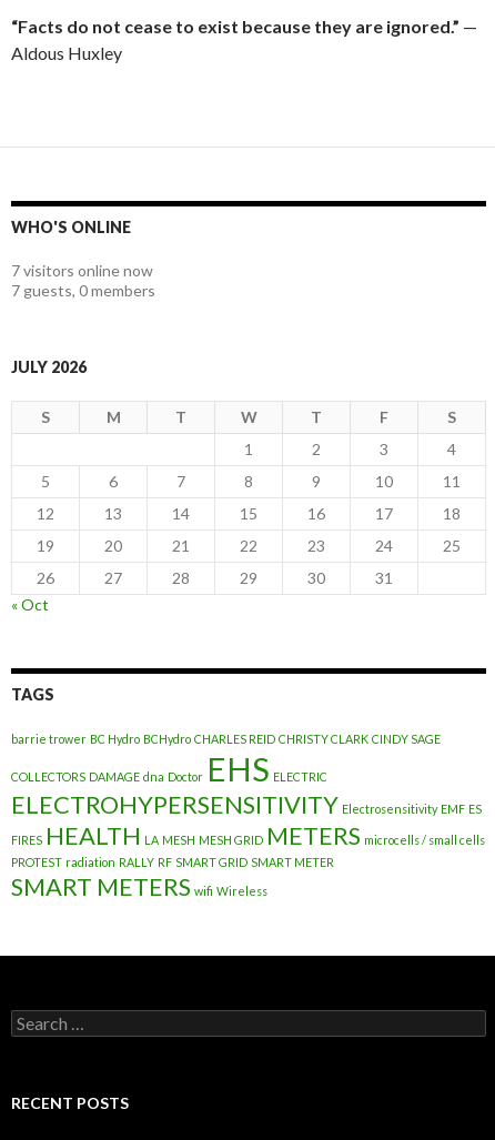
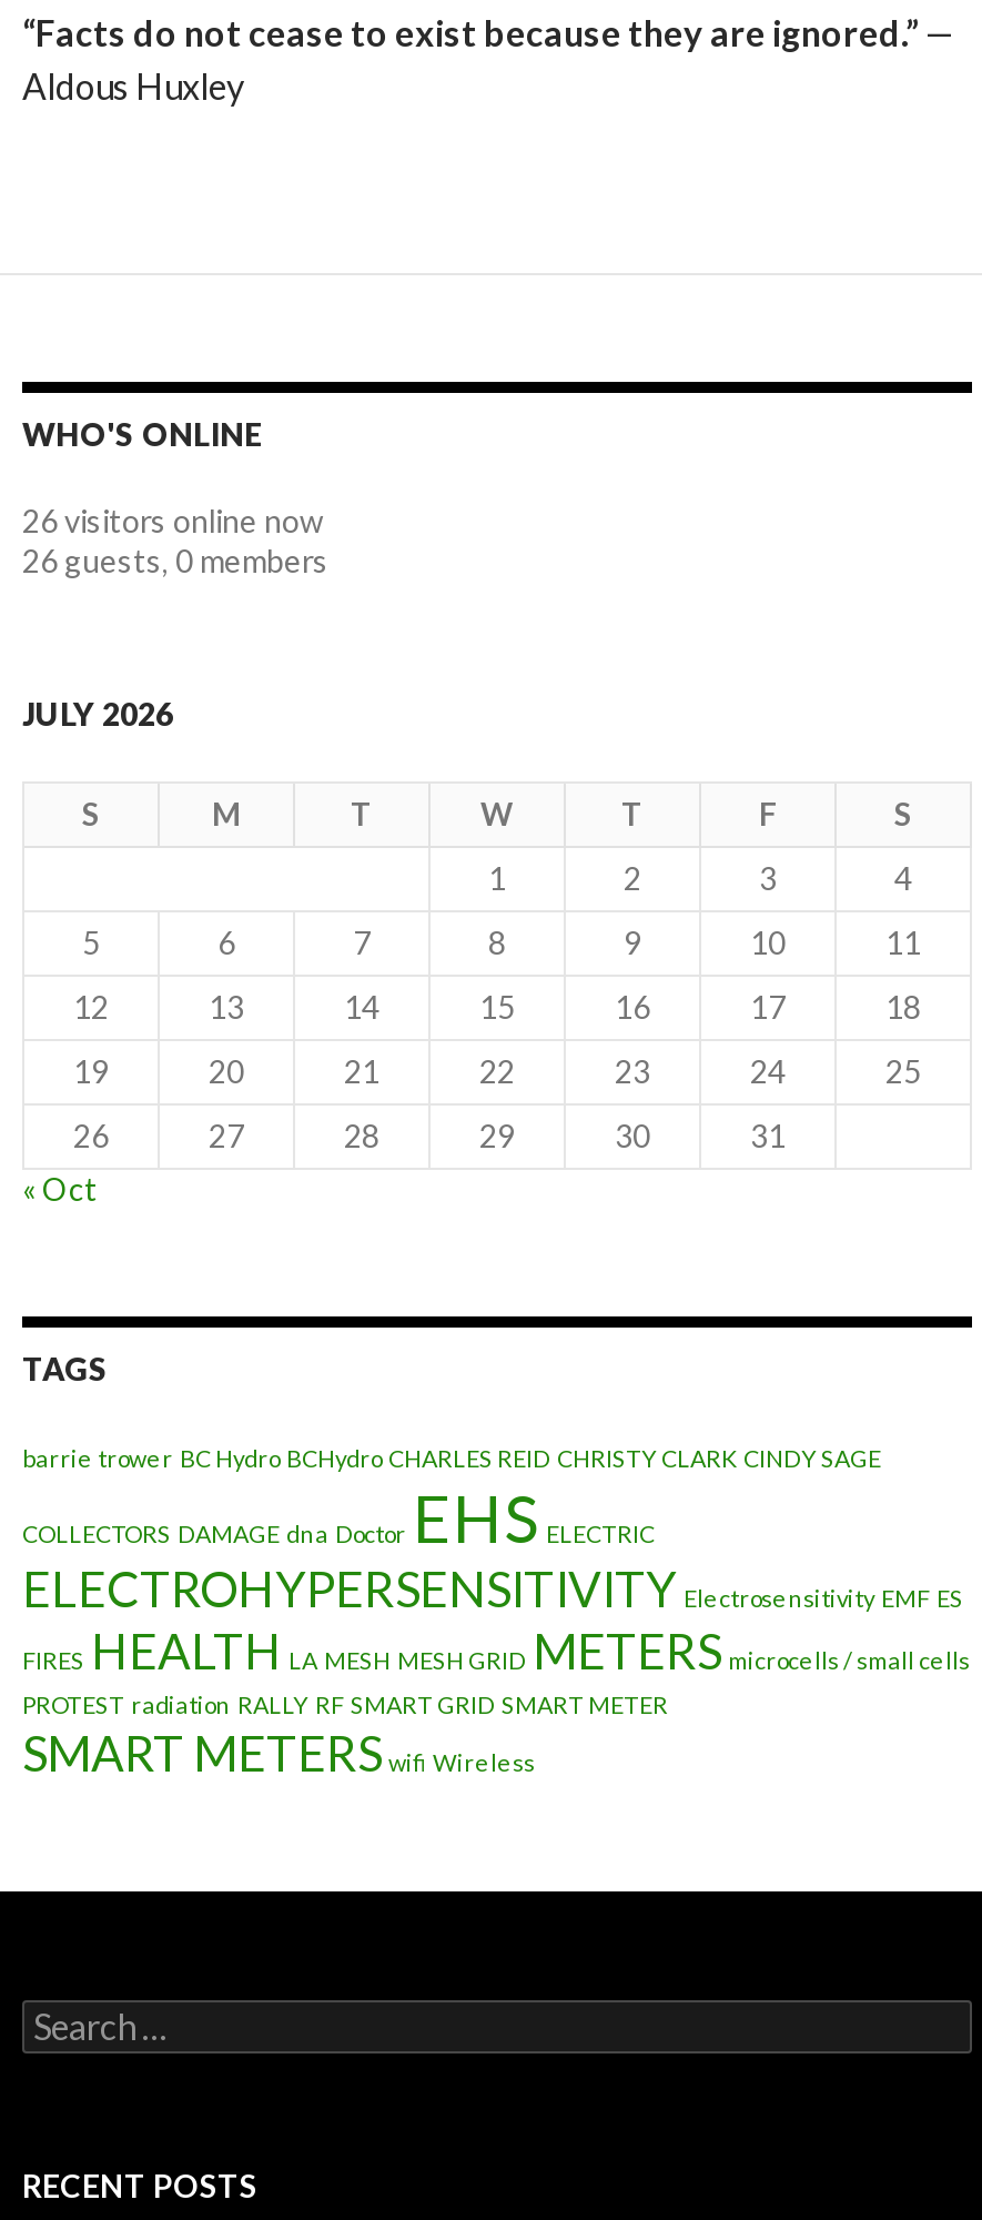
[11,260,153,279] 7 visitors online now -> [22,501,324,539] 26 visitors online now
[11,280,155,299] 7 guests, 0 members -> [22,541,328,579] 26 guests, 0 members

